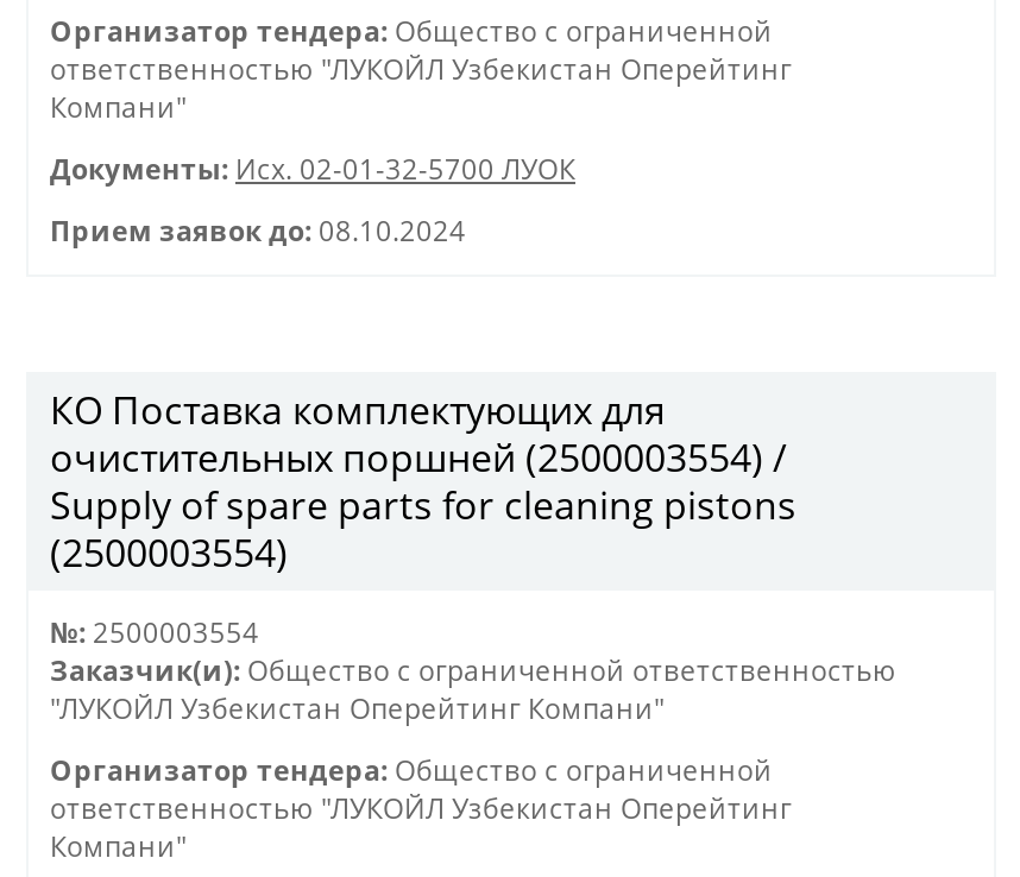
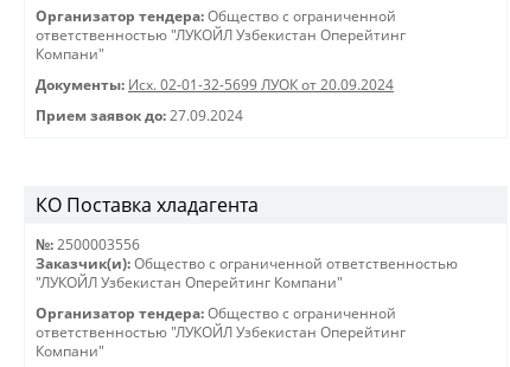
[50,151,575,187] Документы: Исх. 02-01-32-5700 ЛУОК -> [36,76,394,94] Документы: Исх. 02-01-32-5699 ЛУОК от 20.09.2024
[50,213,466,248] Прием заявок до: 08.10.2024 -> [36,107,243,124] Прием заявок до: 27.09.2024
[50,384,797,579] КО Поставка комплектующих для | очистительных поршней (2500003554) / | Supply of spare parts for cleaning pistons | (2500003554) -> [36,192,259,218] КО Поставка хладагента
[50,614,259,650] №: 2500003554 -> [36,236,140,253] №: 2500003556

